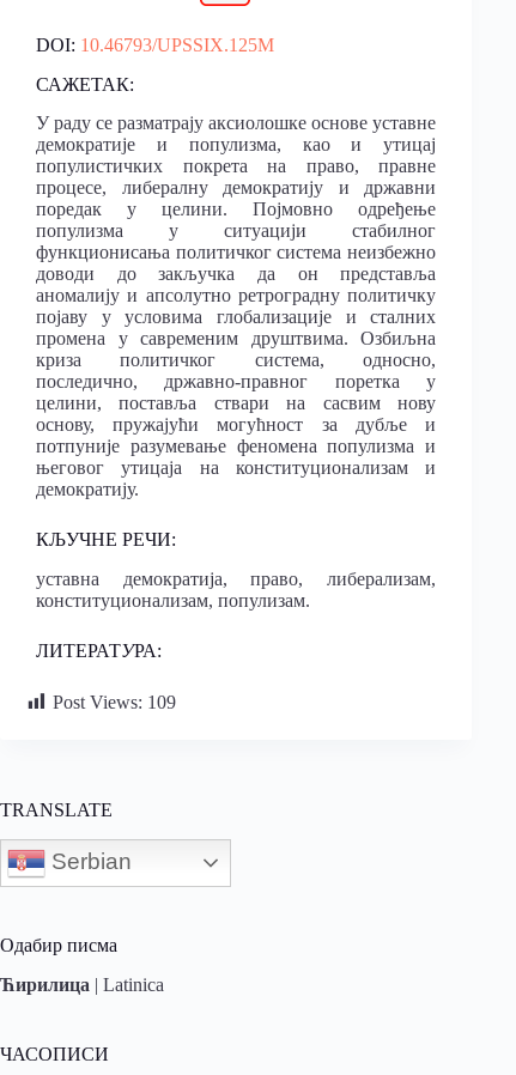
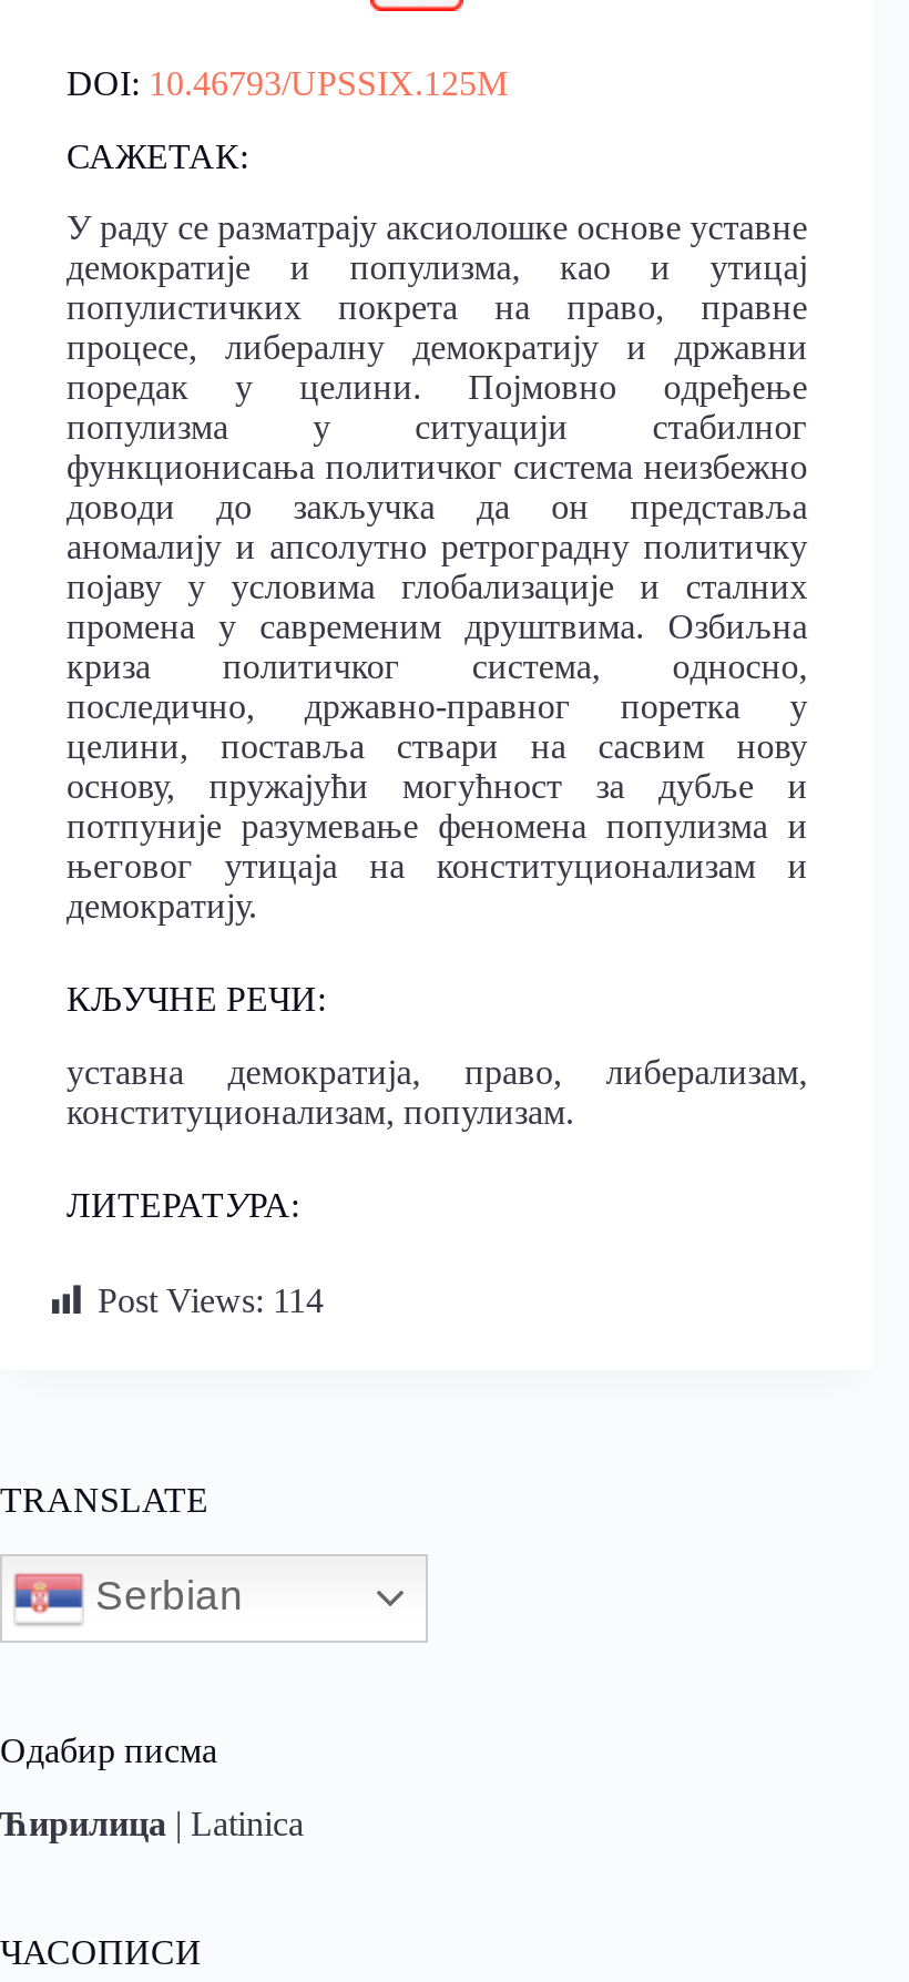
[53,692,176,712] Post Views: 109 -> [98,1281,324,1319] Post Views: 114

